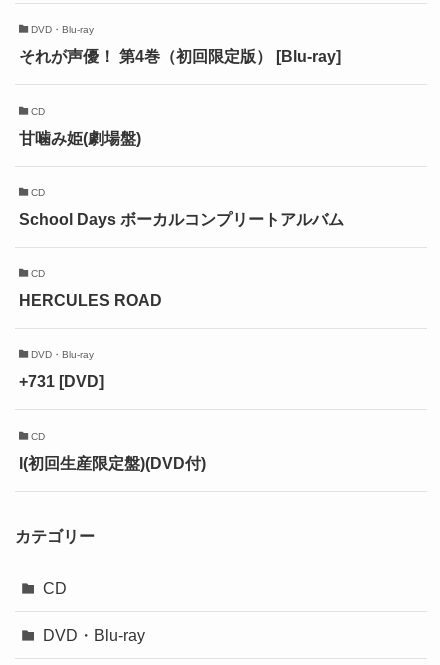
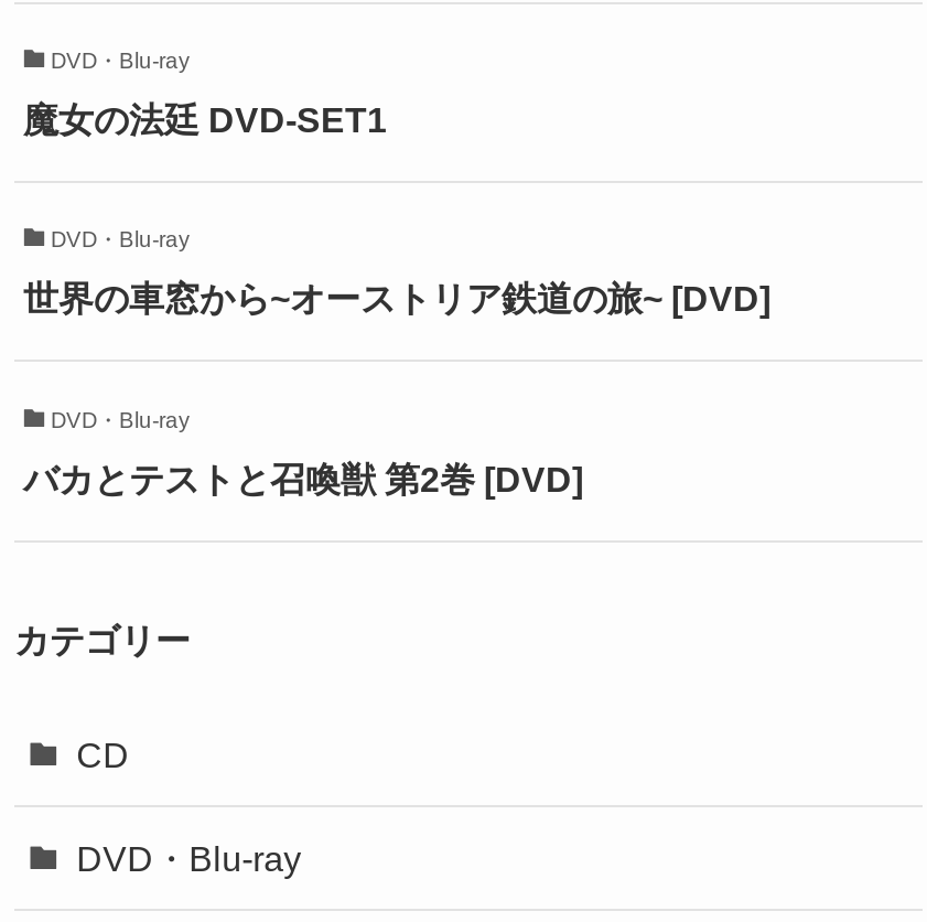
[19,47,344,309] それが声優！ 第4巻（初回限定版） [Blu-ray] | CD | 甘噛み姫(劇場盤) | CD | School Days ボーカルコンプリートアルバム | CD | HERCULES ROAD -> [23,100,387,140] 魔女の法廷 DVD-SET1
[19,372,104,390] +731 [DVD] -> [23,279,770,319] 世界の車窓から~オーストリア鉄道の旅~ [DVD]
[31,431,45,442] CD -> [50,408,189,432] DVD・Blu-ray
[19,454,206,472] I(初回生産限定盤)(DVD付) -> [23,458,583,498] バカとテストと召喚獣 第2巻 [DVD]

